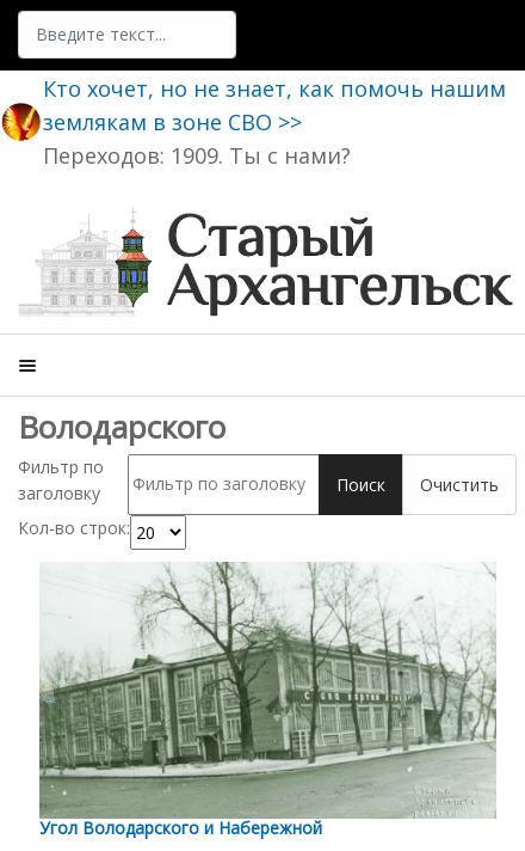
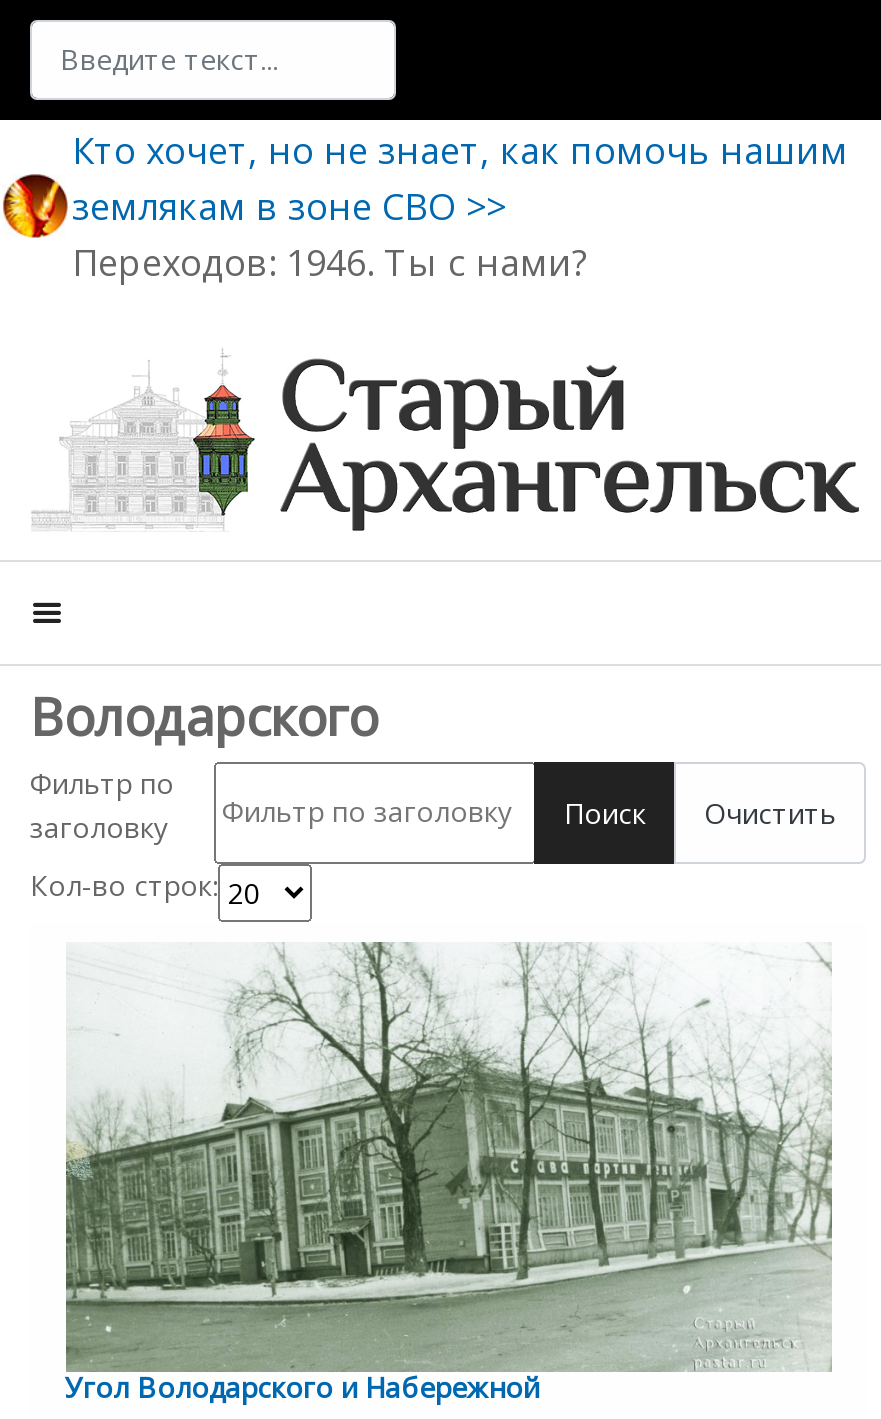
[43,141,351,169] Переходов: 1909. Ты с нами? -> [72,238,588,286] Переходов: 1946. Ты с нами?

